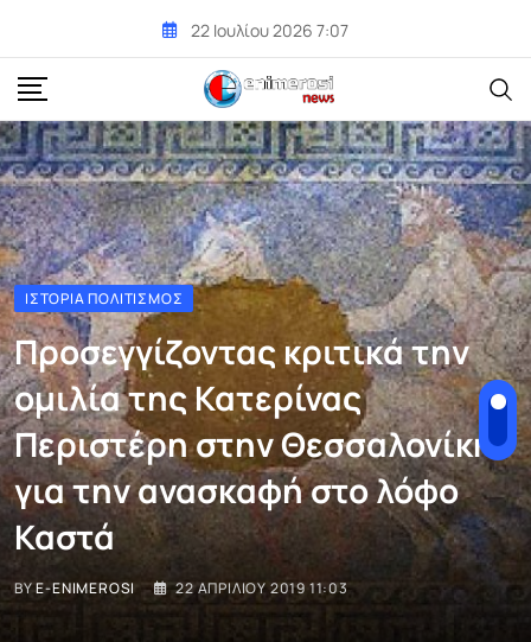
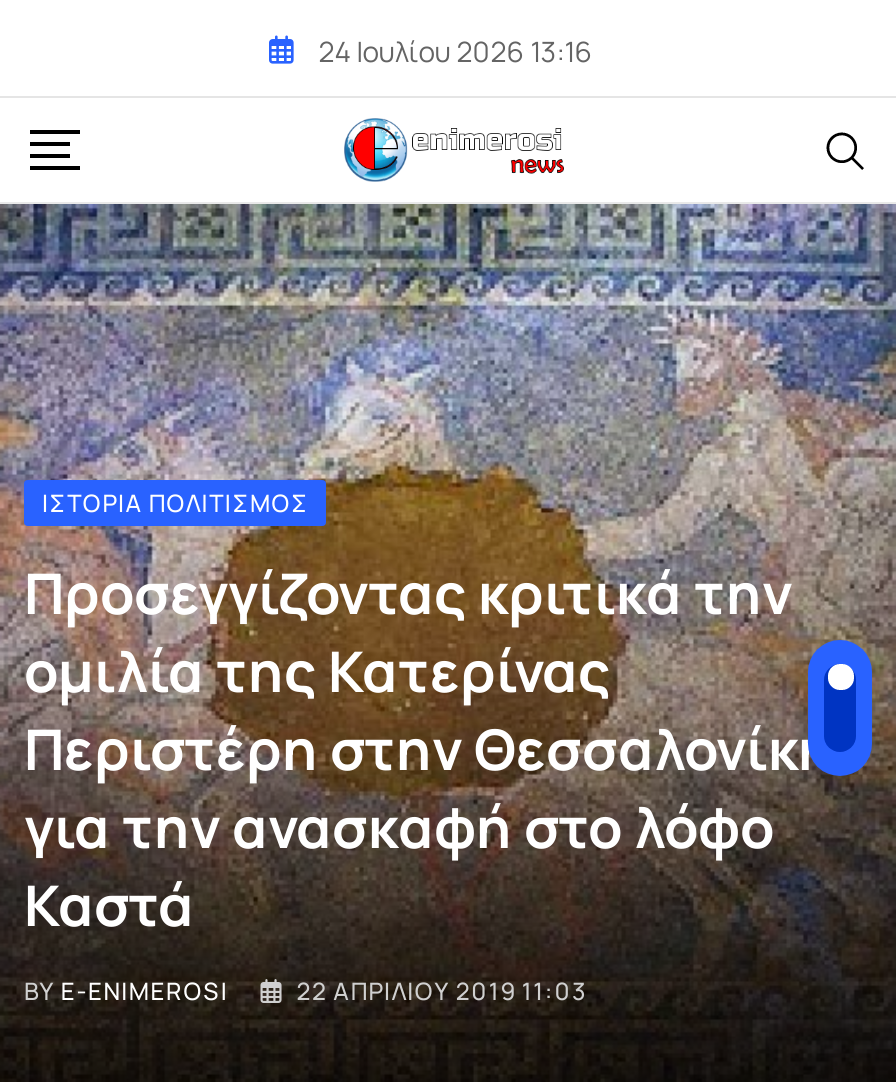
[191,18,349,41] 22 Ιουλίου 2026 7:07 -> [318,31,592,69] 24 Ιουλίου 2026 13:16

